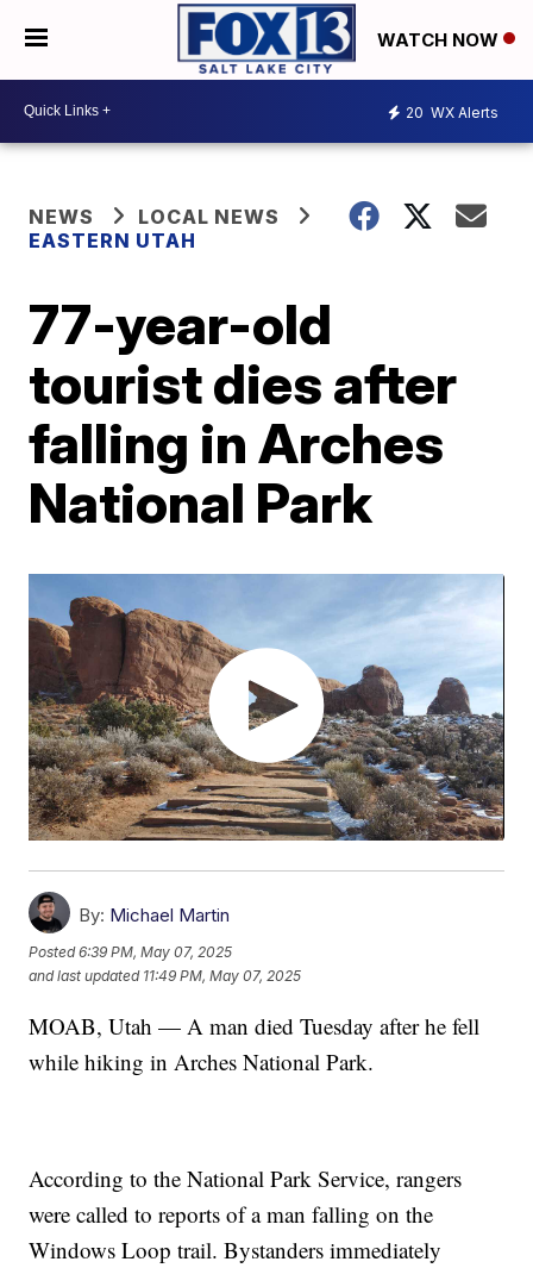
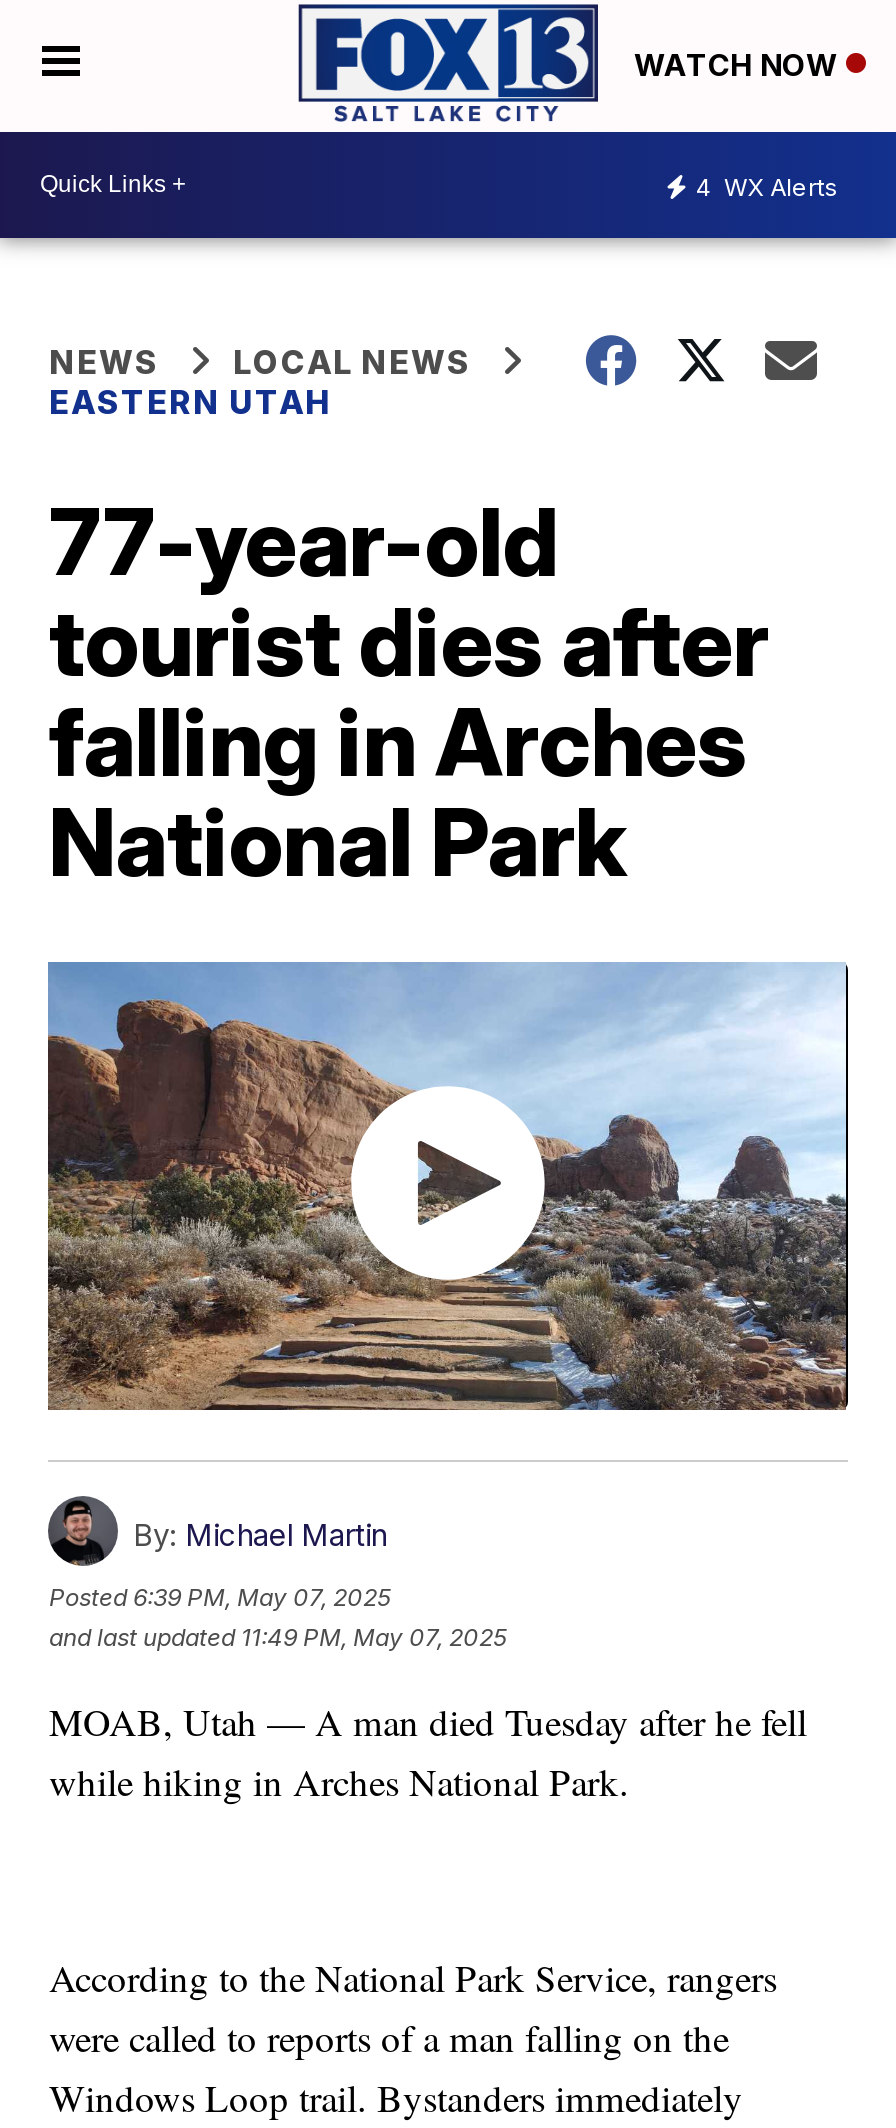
[406,104,498,122] 20 WX Alerts -> [696,172,838,202] 4 WX Alerts

